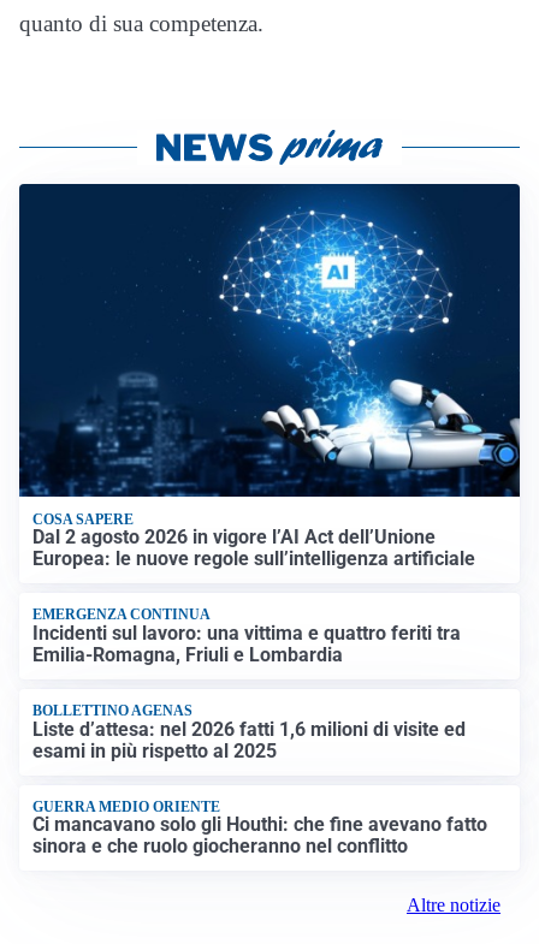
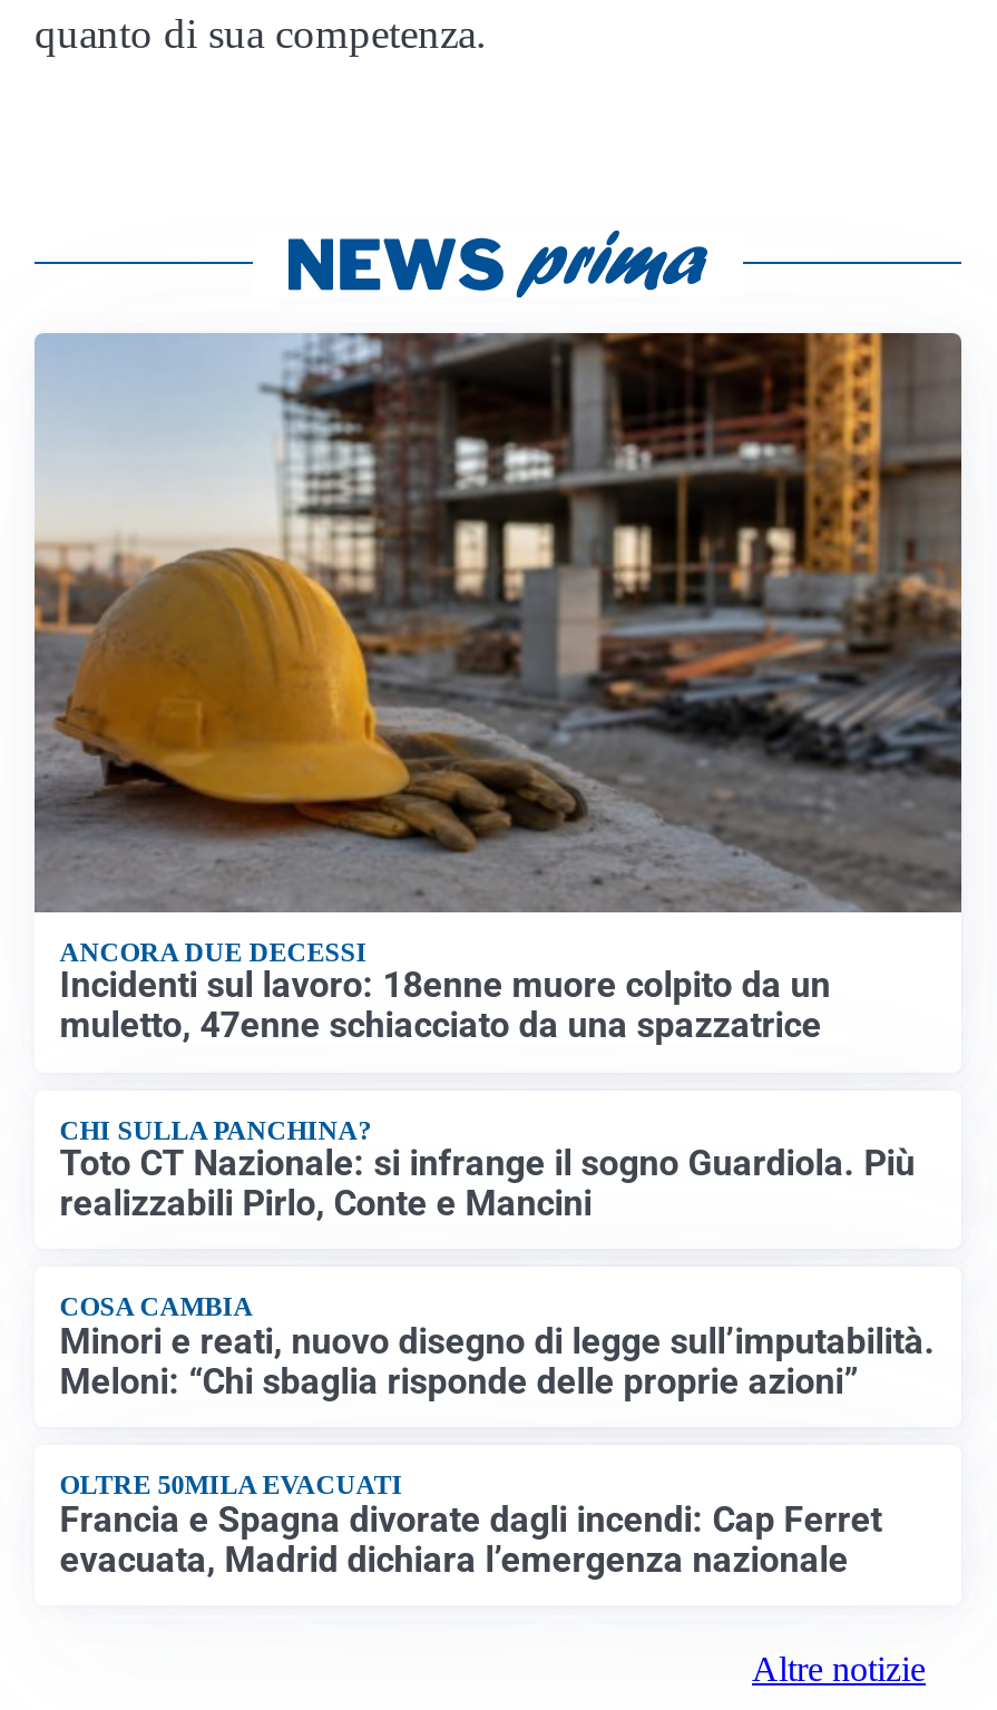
[18,183,521,570] [image] | COSA SAPERE | Dal 2 agosto 2026 in vigore l’AI Act dell’Unione | Europea: le nuove regole sull’intelligenza artificiale -> [32,330,964,1047] [image] | ANCORA DUE DECESSI | Incidenti sul lavoro: 18enne muore colpito da un | muletto, 47enne schiacciato da una spazzatrice
[33,607,461,666] EMERGENZA CONTINUA | Incidenti sul lavoro: una vittima e quattro feriti tra | Emilia-Romagna, Friuli e Lombardia -> [59,1115,915,1225] CHI SULLA PANCHINA? | Toto CT Nazionale: si infrange il sogno Guardiola. Più | realizzabili Pirlo, Conte e Mancini
[33,703,466,762] BOLLETTINO AGENAS | Liste d’attesa: nel 2026 fatti 1,6 milioni di visite ed | esami in più rispetto al 2025 -> [59,1293,935,1403] COSA CAMBIA | Minori e reati, nuovo disegno di legge sull’imputabilità. | Meloni: “Chi sbaglia risponde delle proprie azioni”
[33,798,488,858] GUERRA MEDIO ORIENTE | Ci mancavano solo gli Houthi: che fine avevano fatto | sinora e che ruolo giocheranno nel conflitto -> [59,1470,882,1580] OLTRE 50MILA EVACUATI | Francia e Spagna divorate dagli incendi: Cap Ferret | evacuata, Madrid dichiara l’emergenza nazionale

